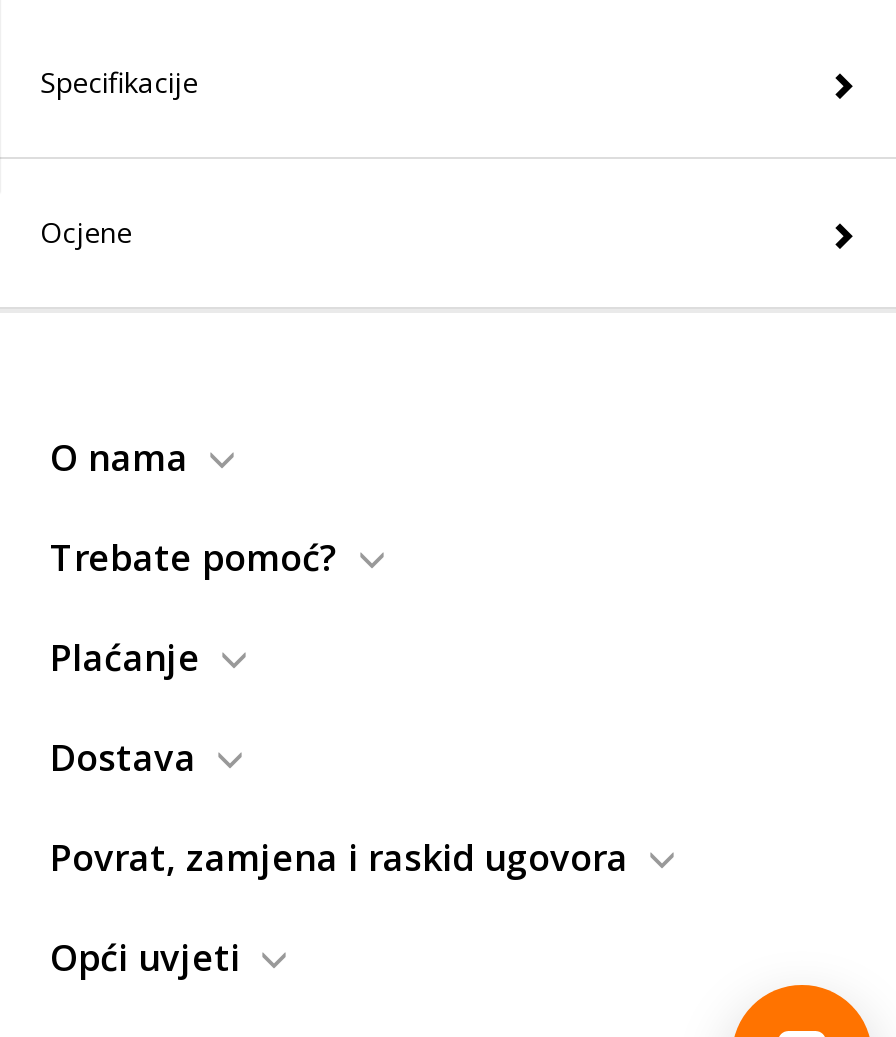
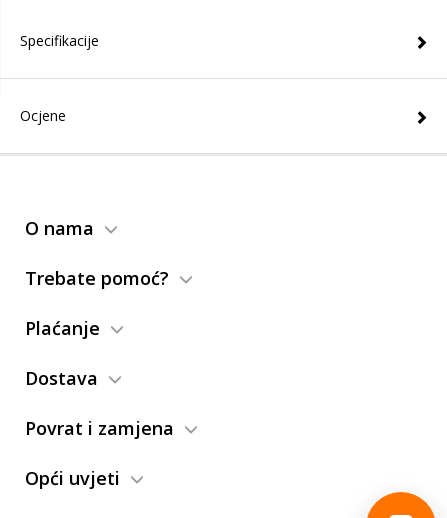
[50,832,628,880] Povrat, zamjena i raskid ugovora -> [25,416,174,440] Povrat i zamjena

